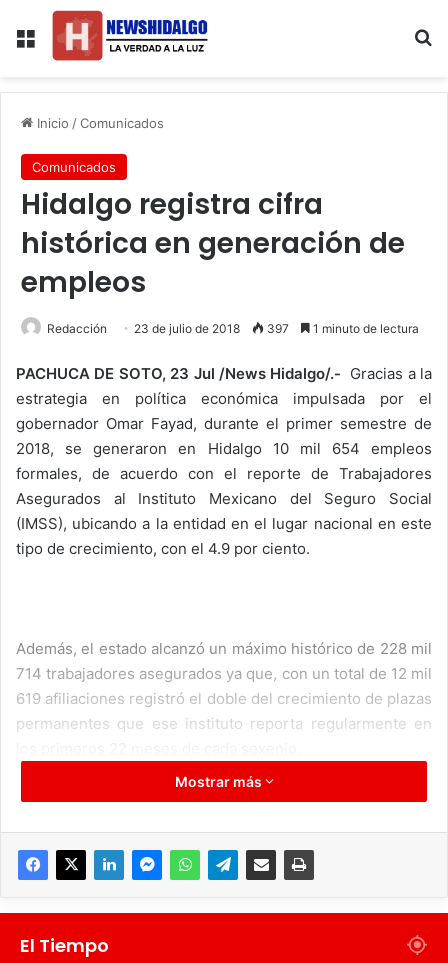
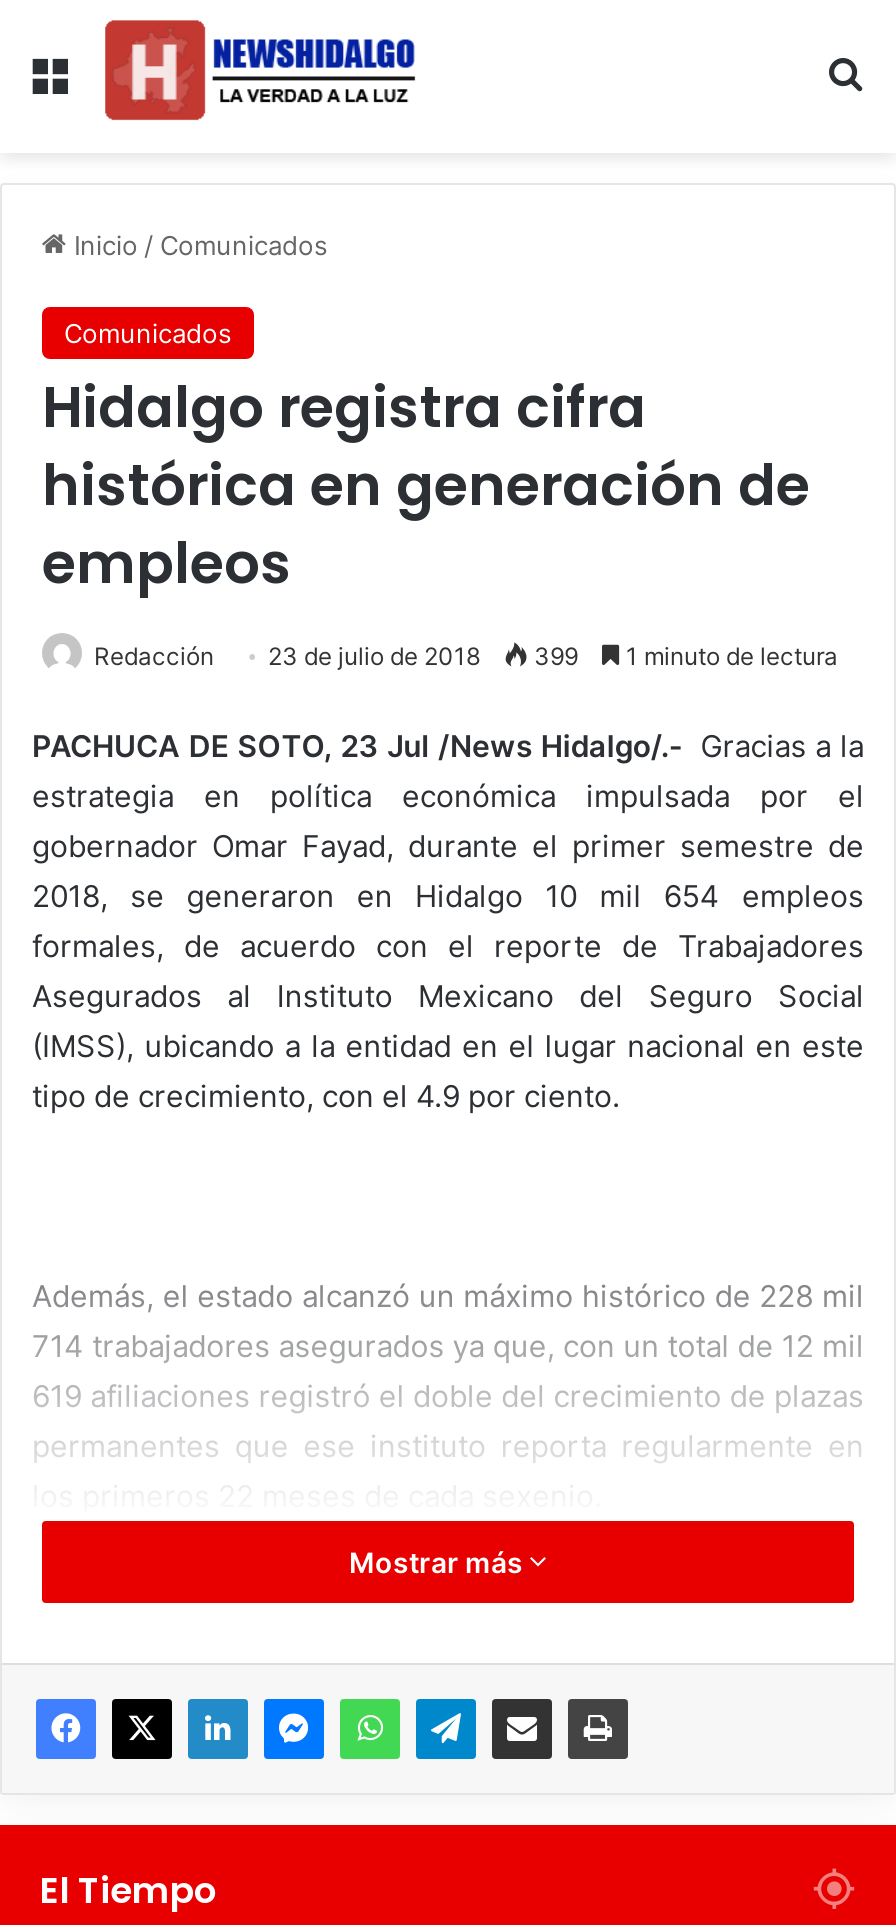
[47,321,419,336] Redacción 23 de julio de 2018 397 1 minuto de lectura -> [94,641,838,671] Redacción 23 de julio de 2018 399 1 minuto de lectura

